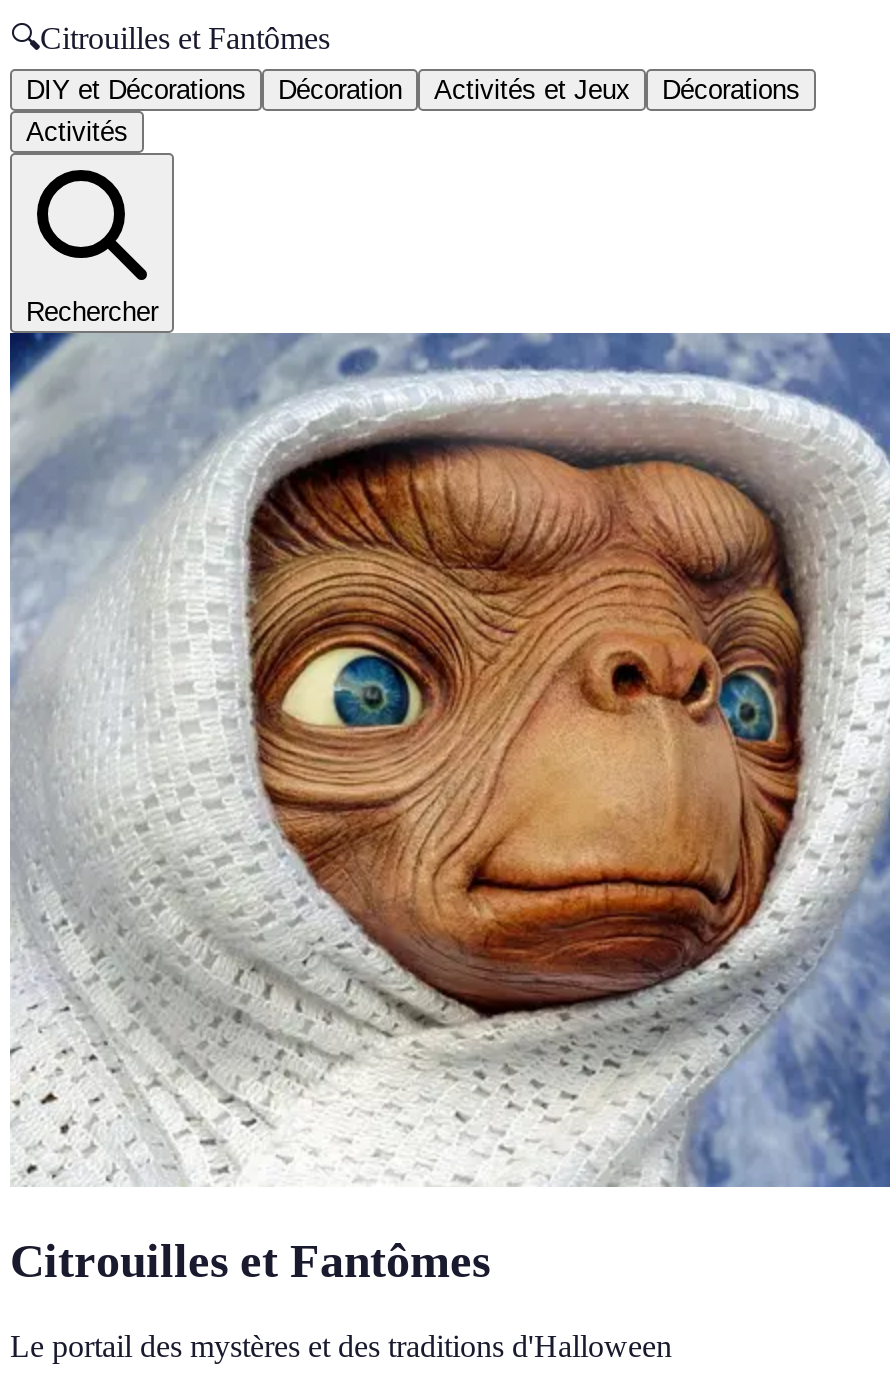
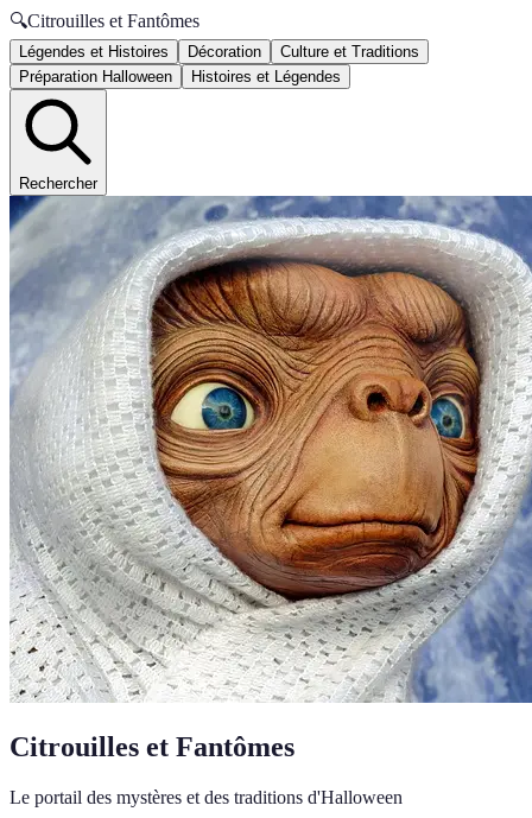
[26,75,246,105] DIY et Décorations -> [19,43,169,61] Légendes et Histoires
[26,75,800,147] Activités et Jeux | Décorations | Activités -> [19,43,419,85] Culture et Traditions | Préparation Halloween | Histoires et Légendes

